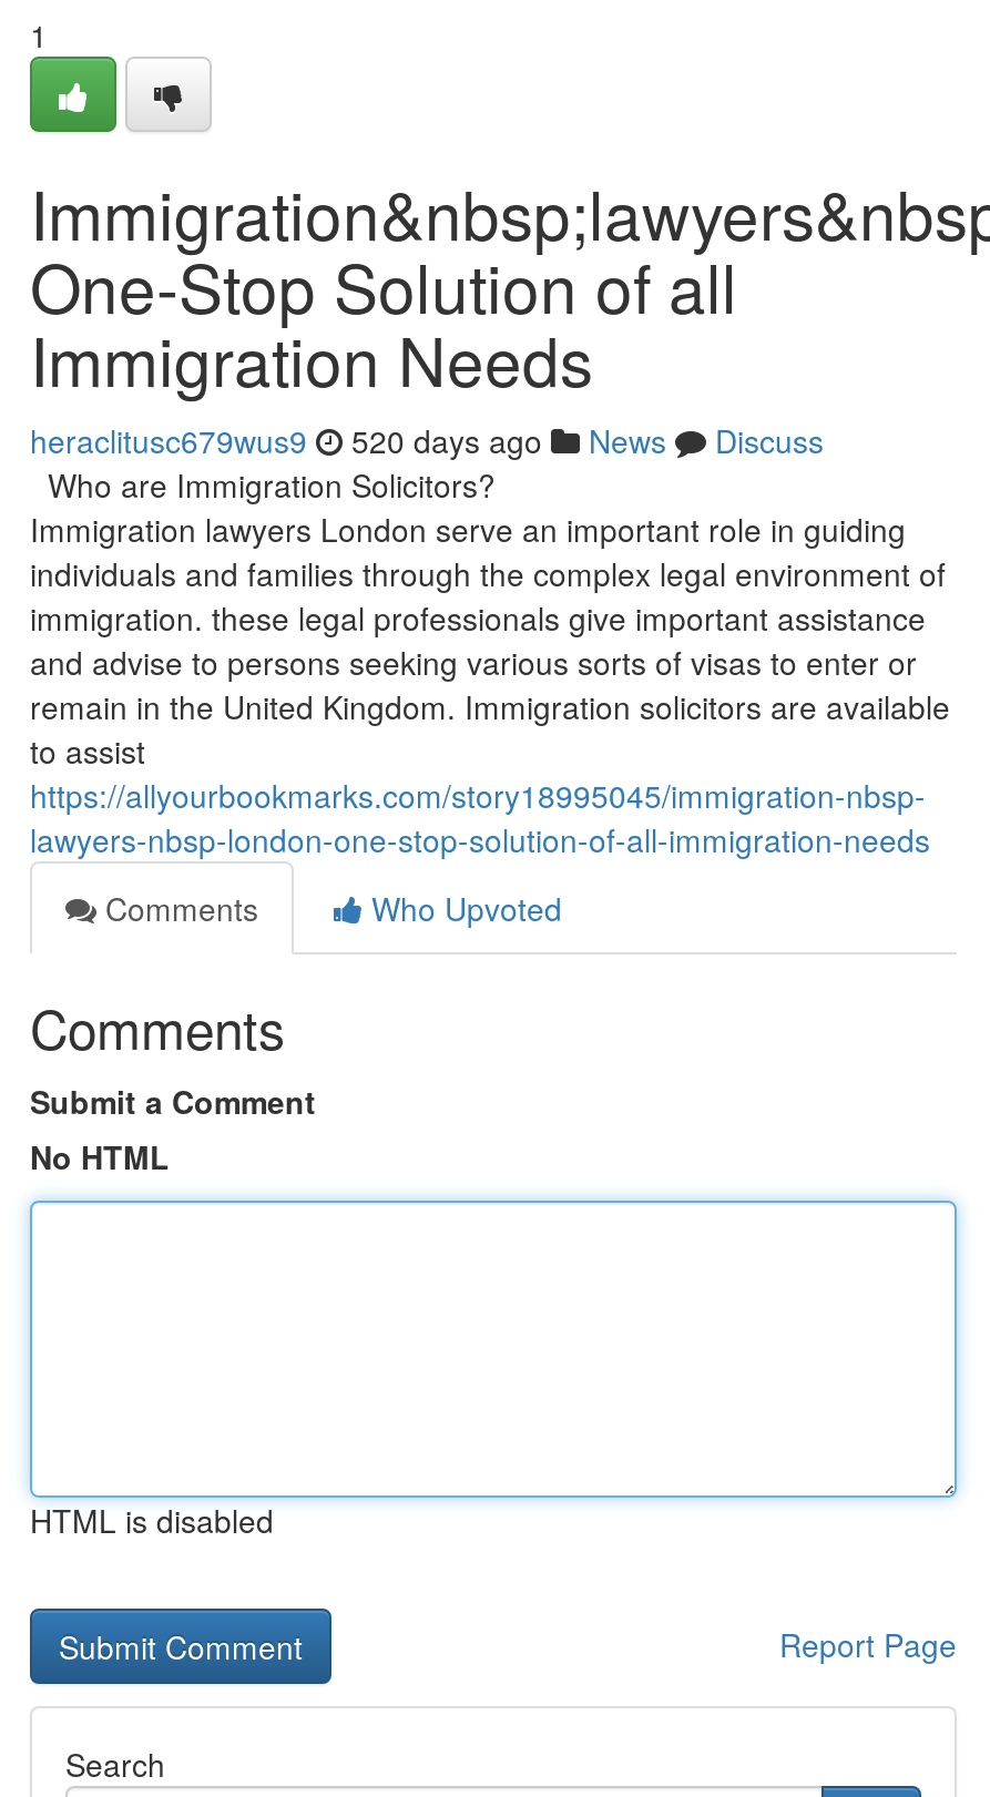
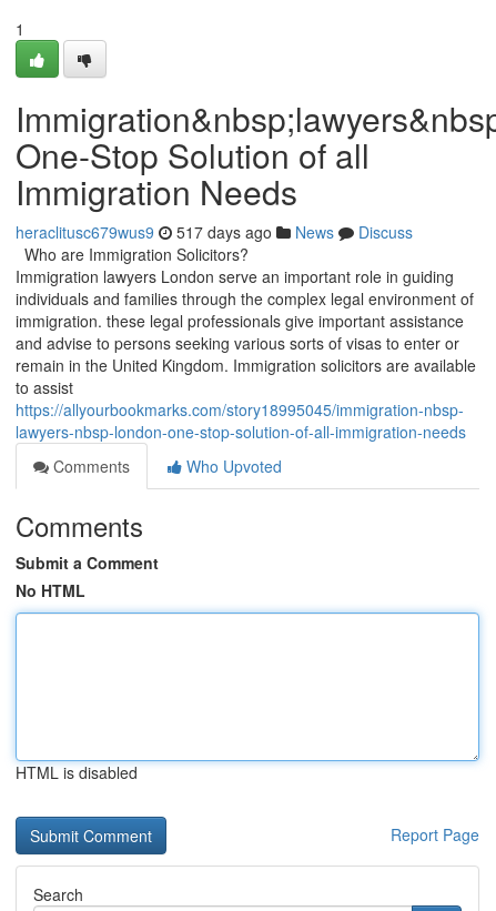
[30,418,824,462] heraclitusc679wus9 520 days ago News Discuss -> [16,221,413,243] heraclitusc679wus9 517 days ago News Discuss

